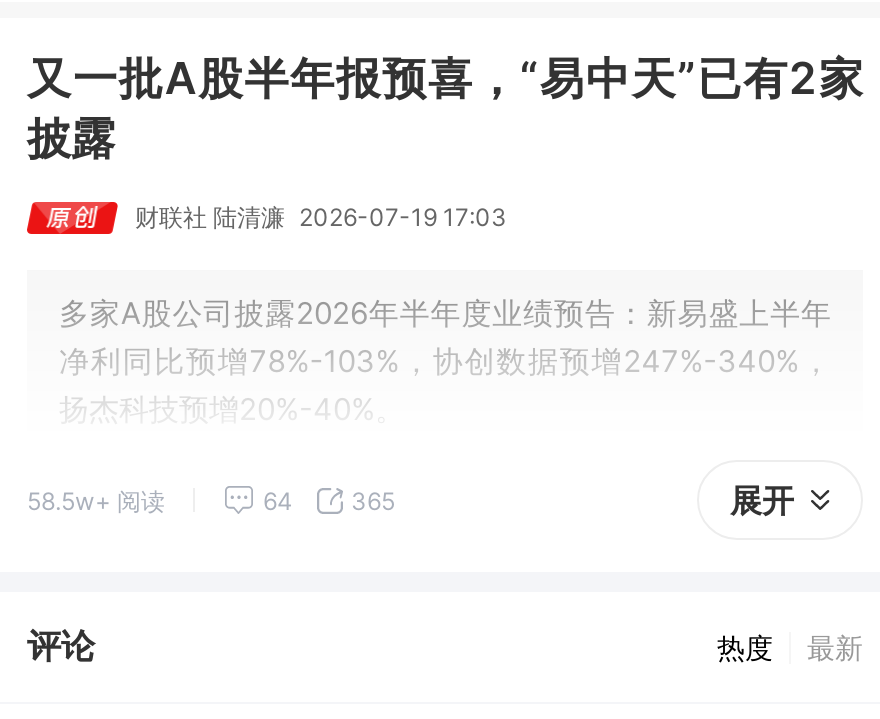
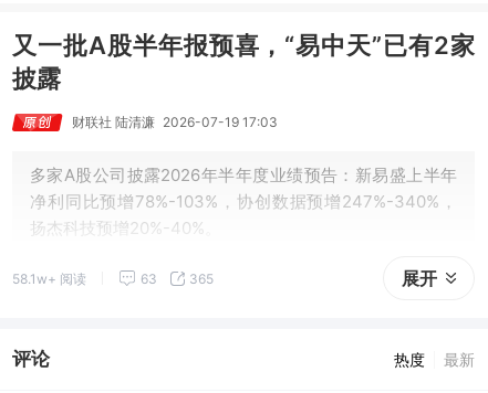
[27,485,165,515] 58.5w+ 阅读 -> [12,270,86,286] 58.1w+ 阅读
[263,485,395,515] 64 365 -> [141,270,214,286] 63 365

